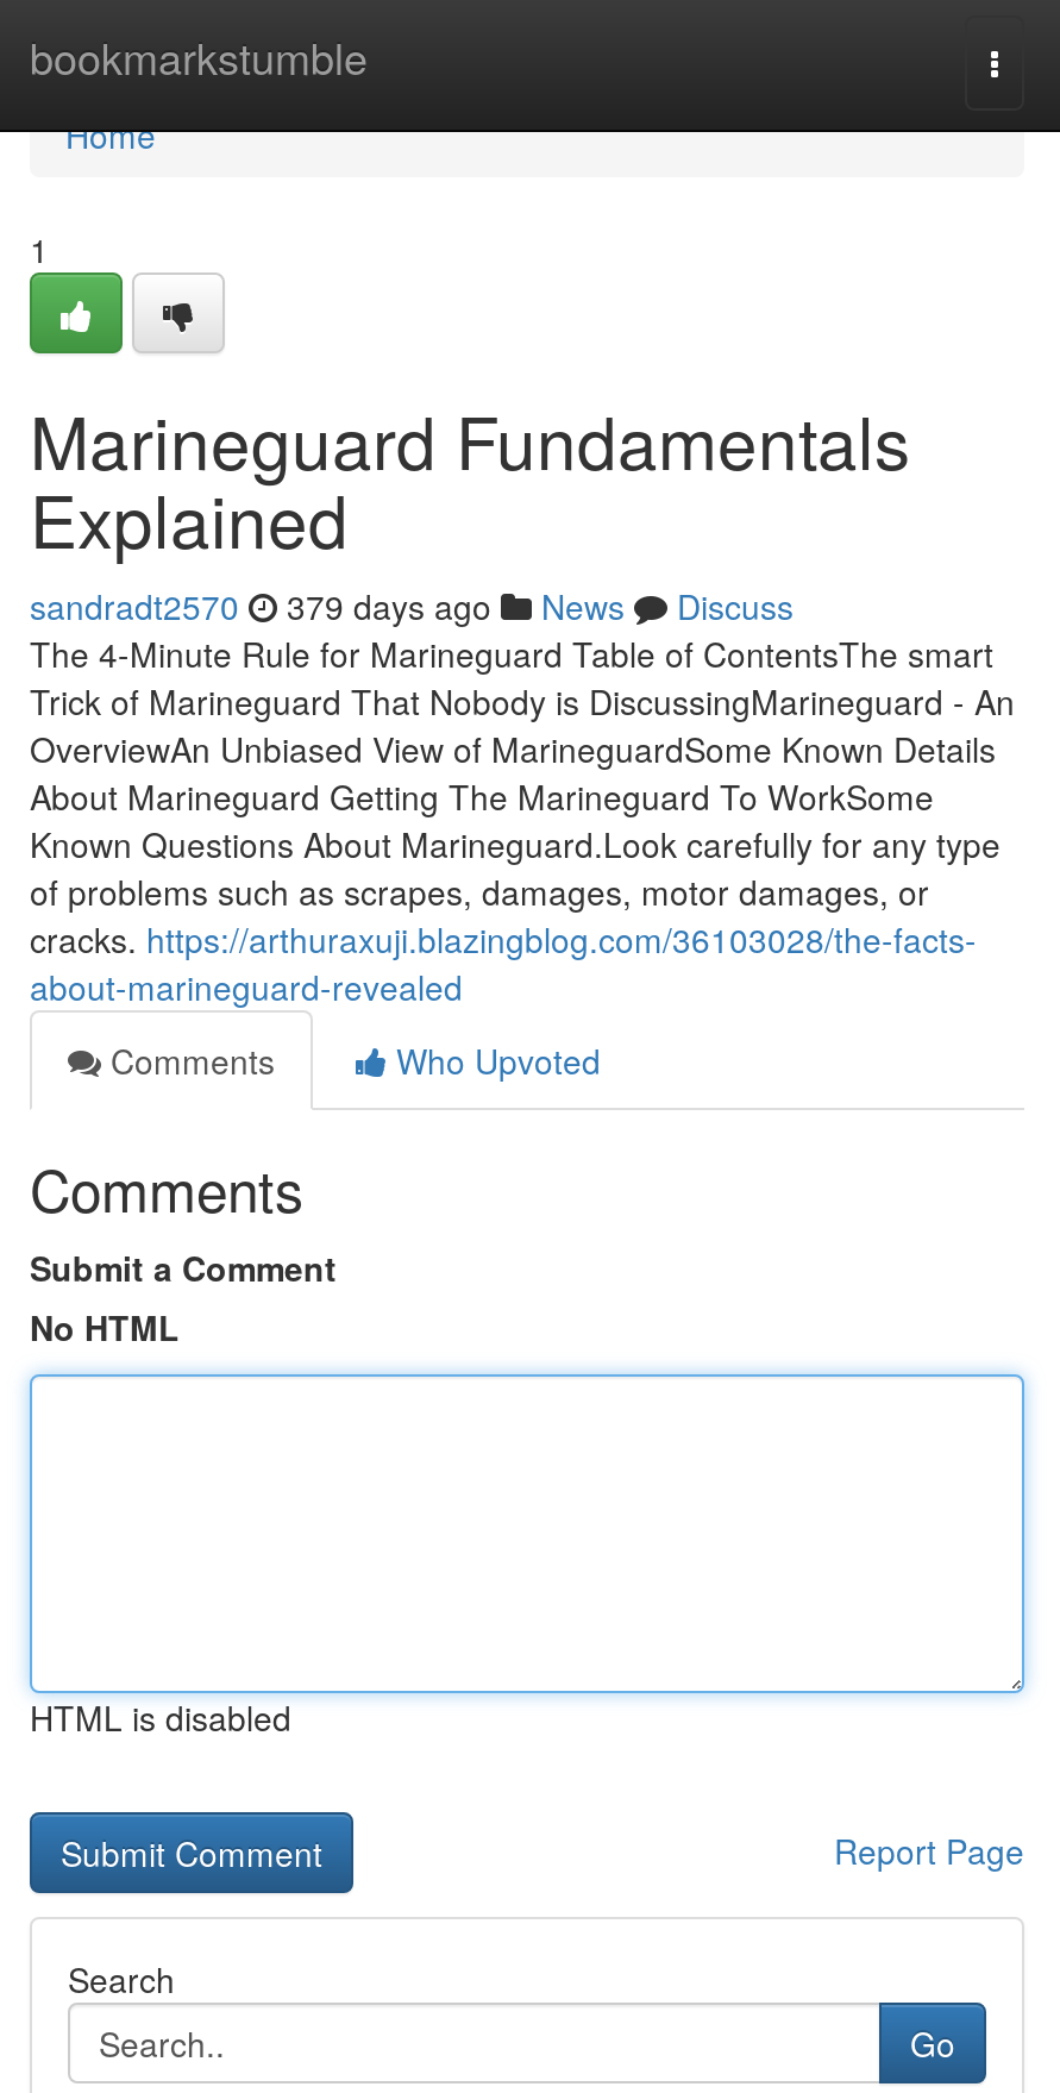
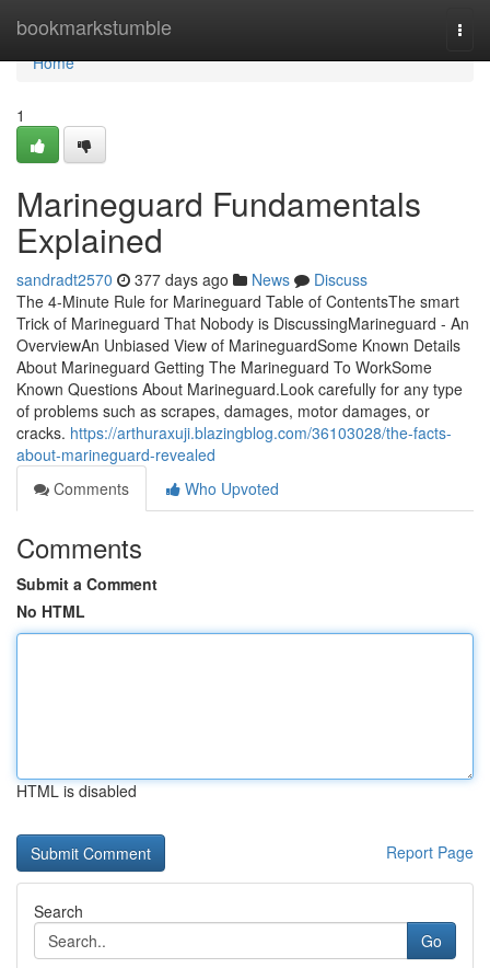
[30,582,794,629] sandradt2570 379 days ago News Discuss -> [16,268,367,290] sandradt2570 377 days ago News Discuss

